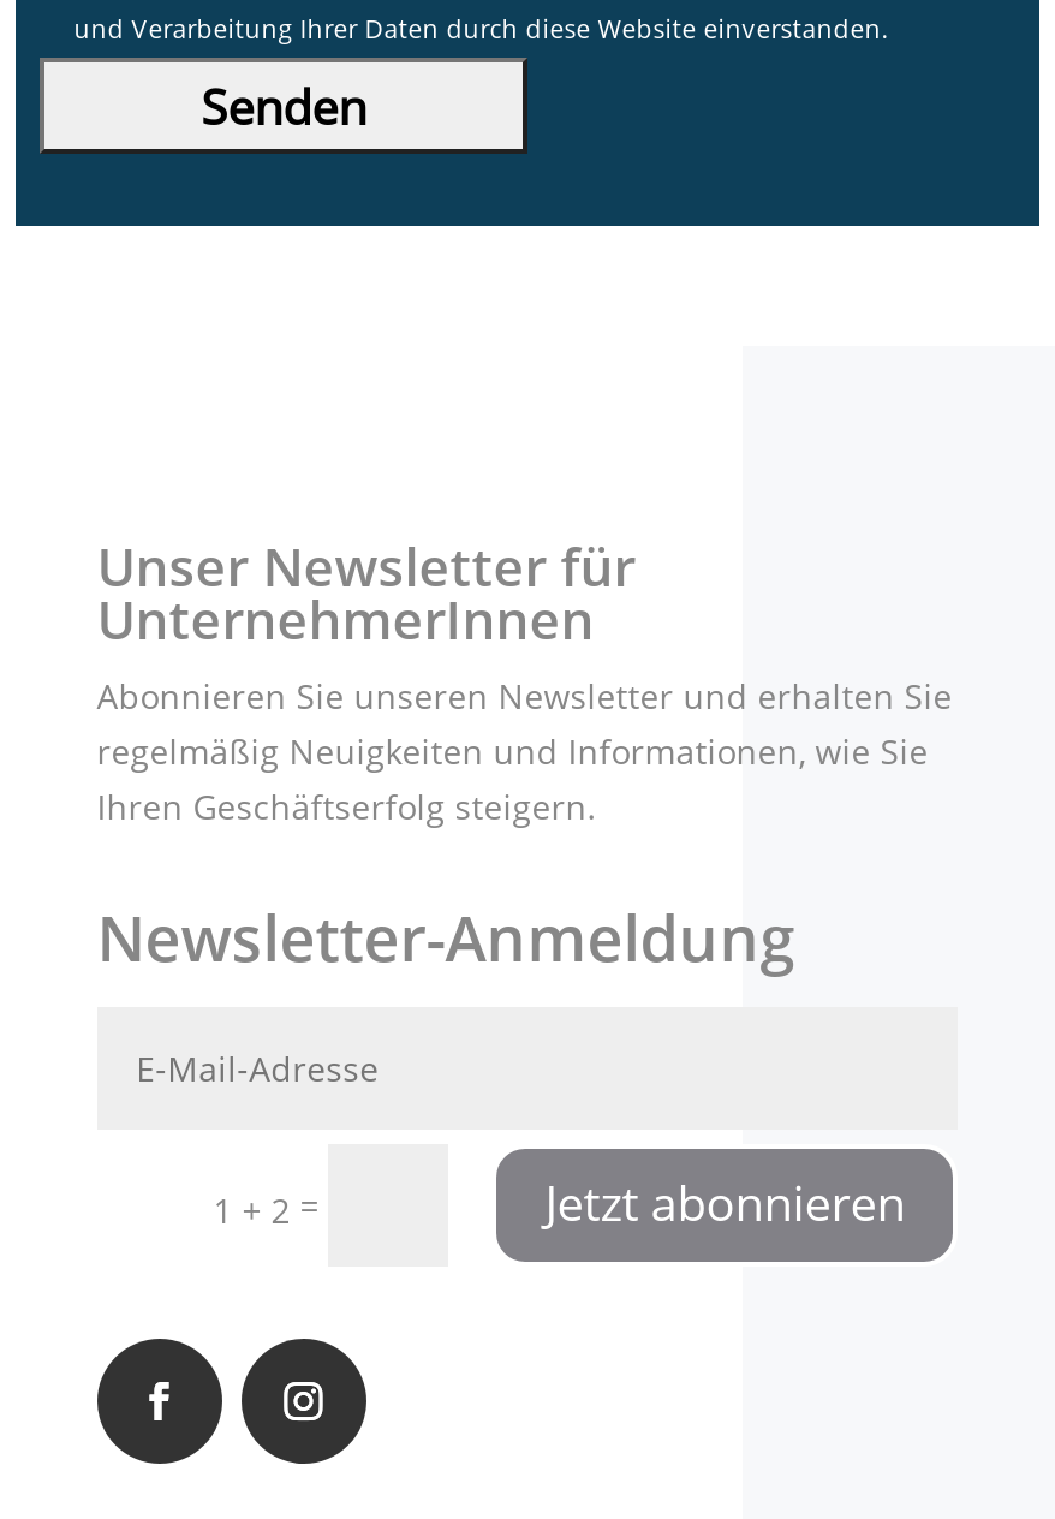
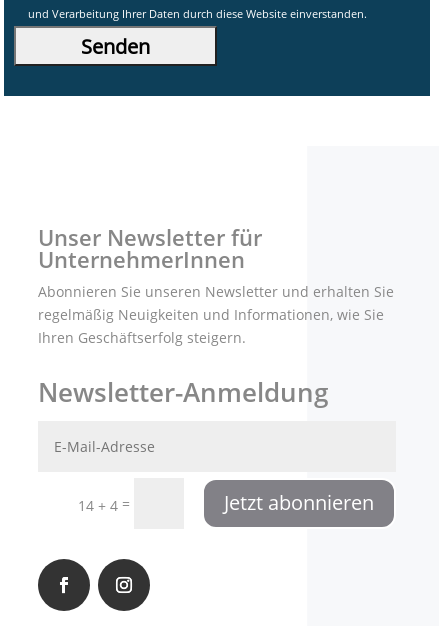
[213,1182,329,1232] 1 + 2 = -> [78,494,134,514] 14 + 4 =

